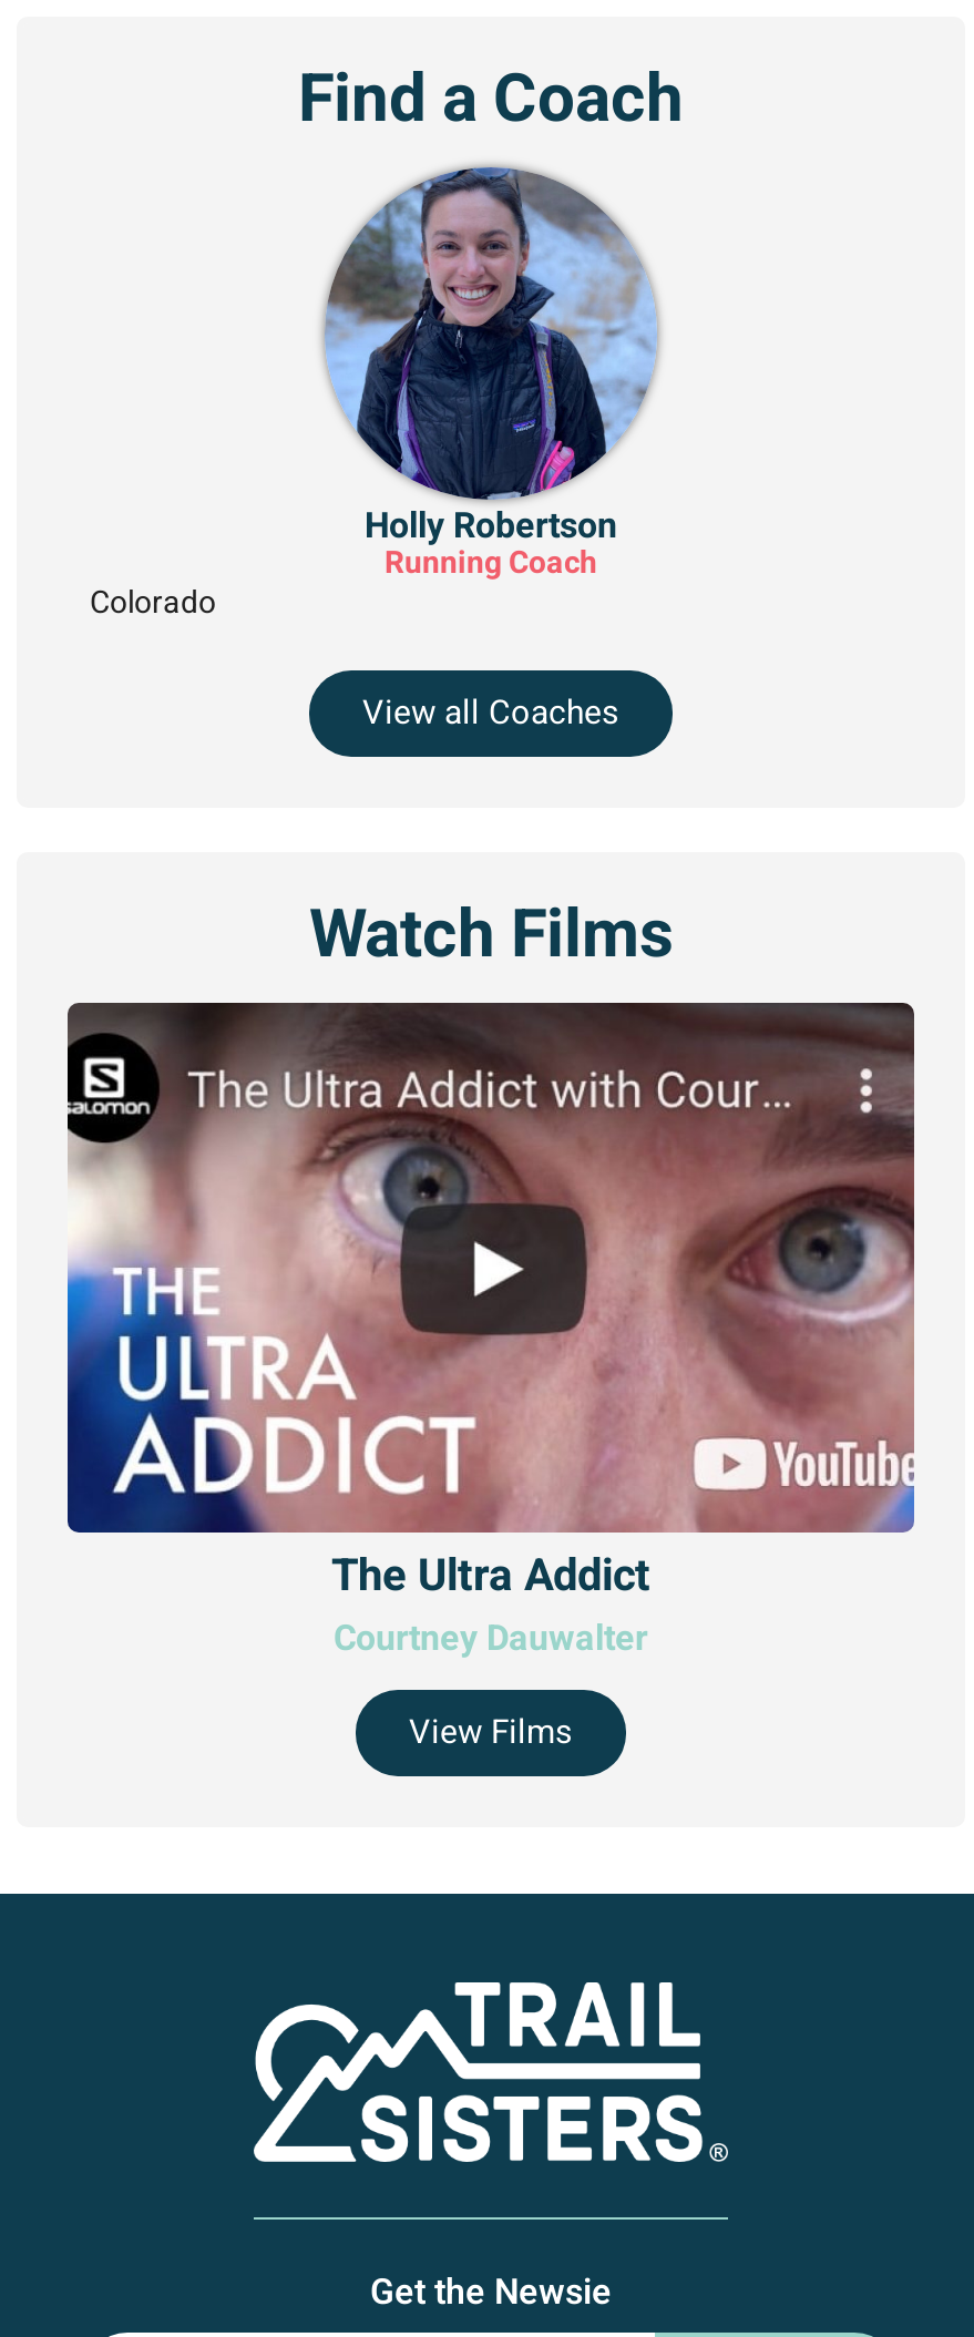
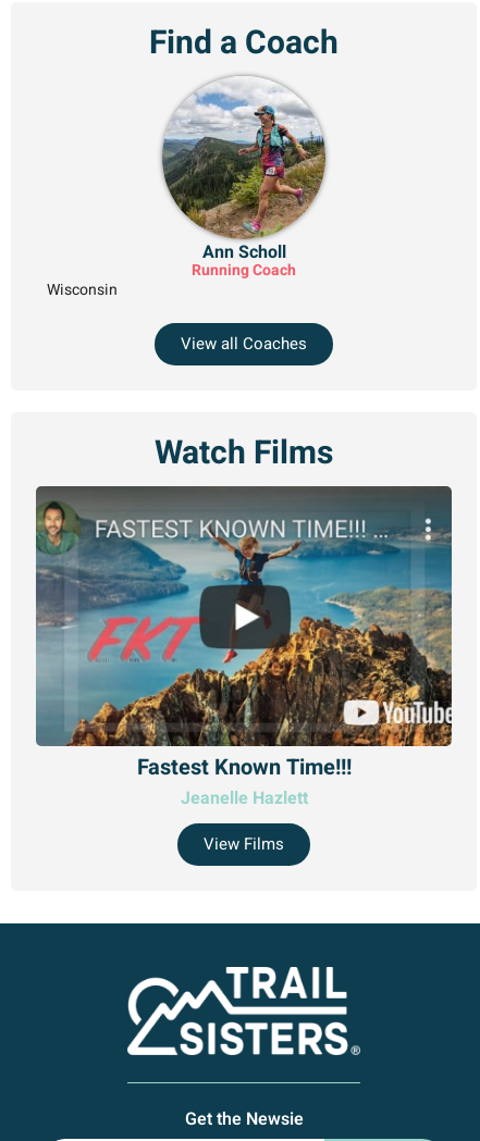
[325,165,657,553] [image] | Holly Robertson -> [161,76,327,266] [image] | Ann Scholl
[90,580,216,626] Colorado -> [47,279,118,301] Wisconsin
[65,1005,916,1665] [image] | The Ultra Addict | Courtney Dauwalter -> [35,486,453,811] [image] | Fastest Known Time!!! | Jeanelle Hazlett

